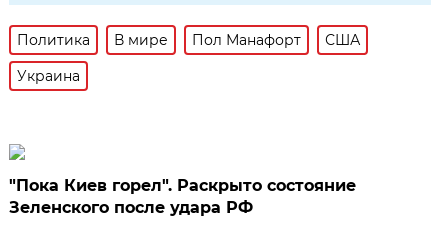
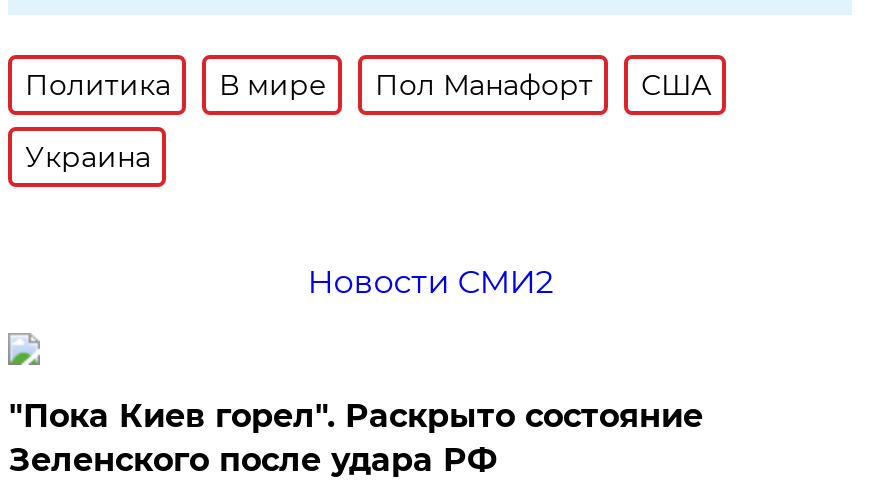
none -> [307,263,553,301] Новости СМИ2

